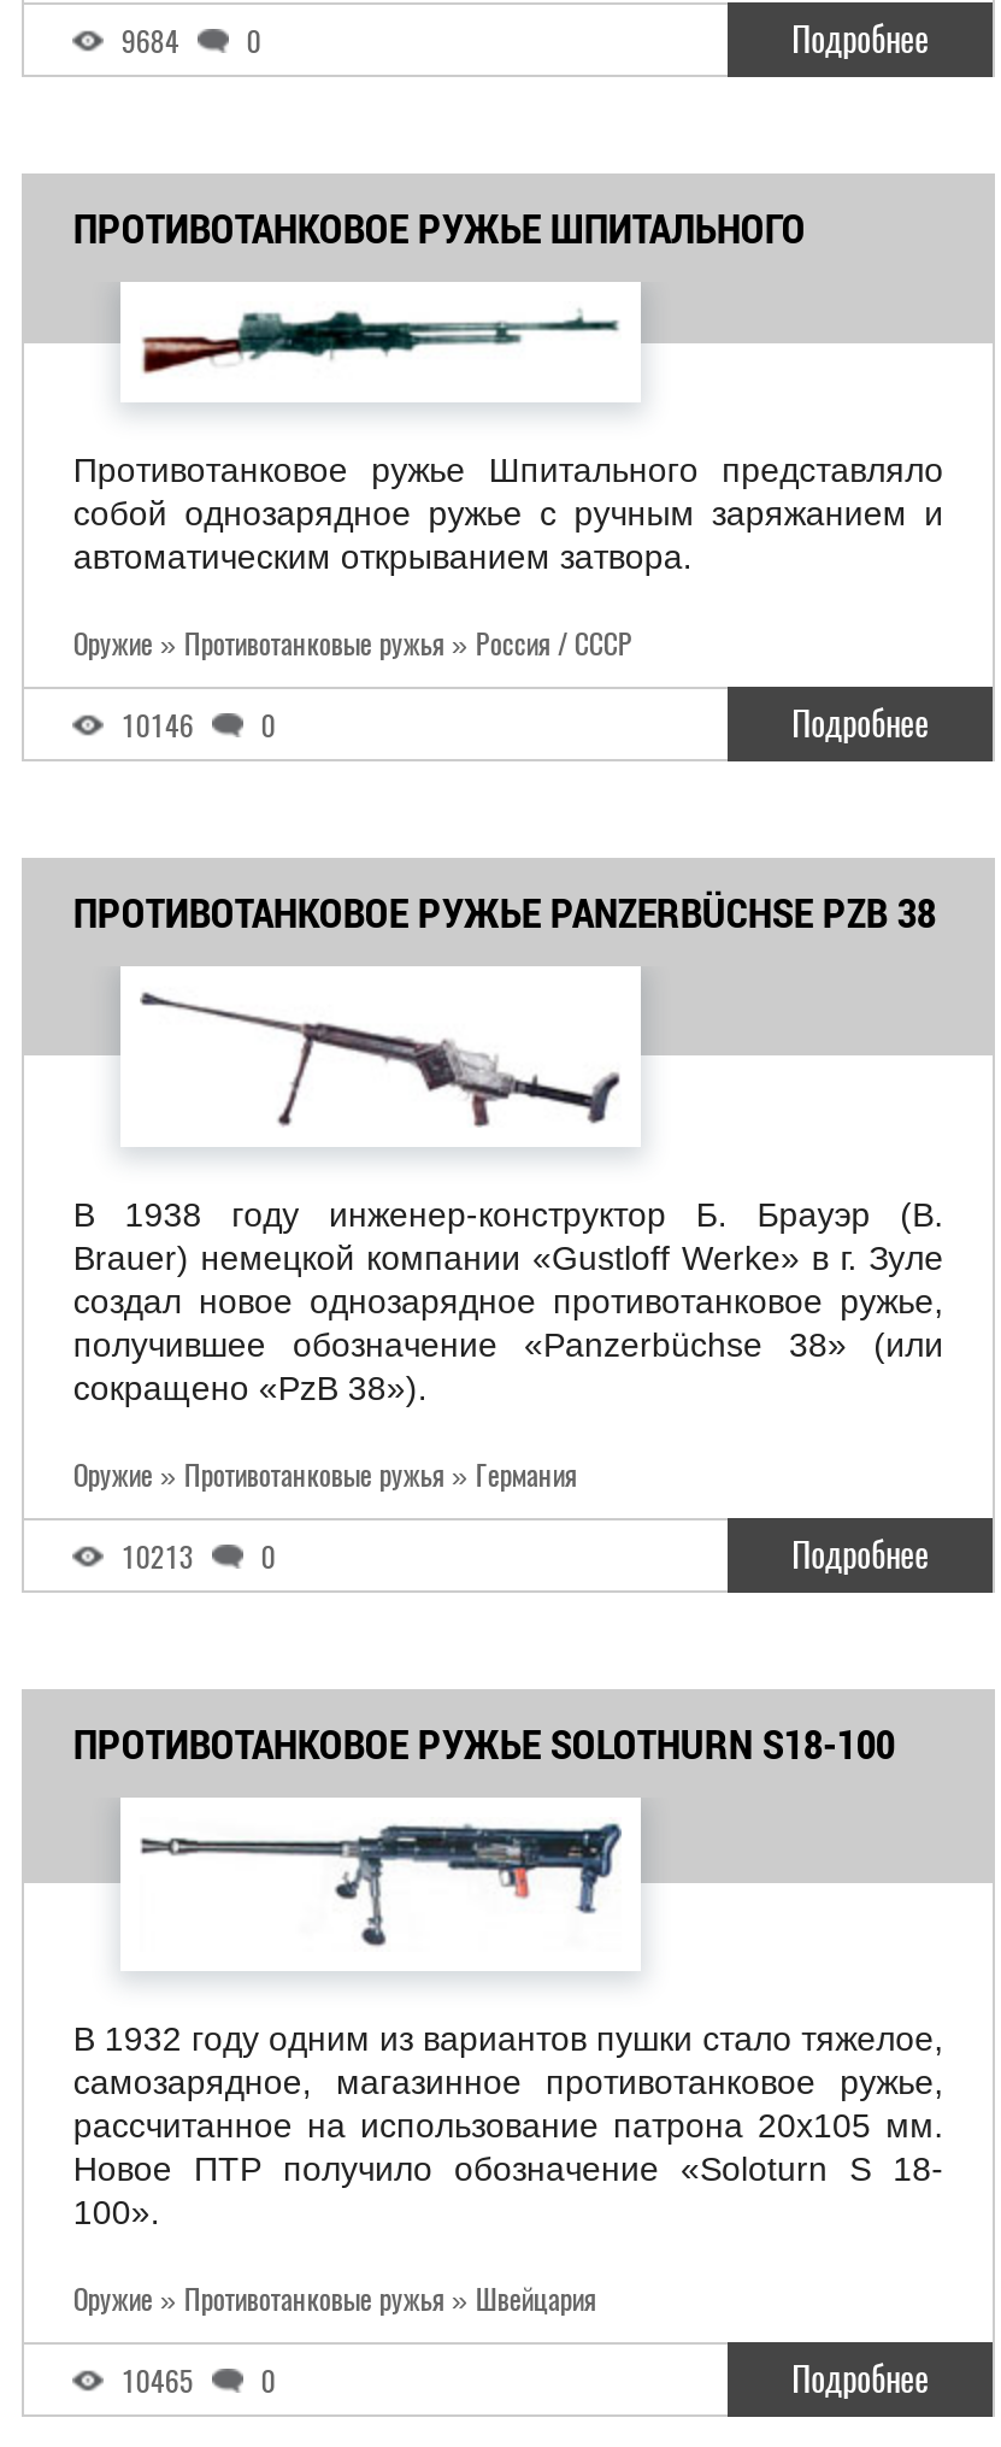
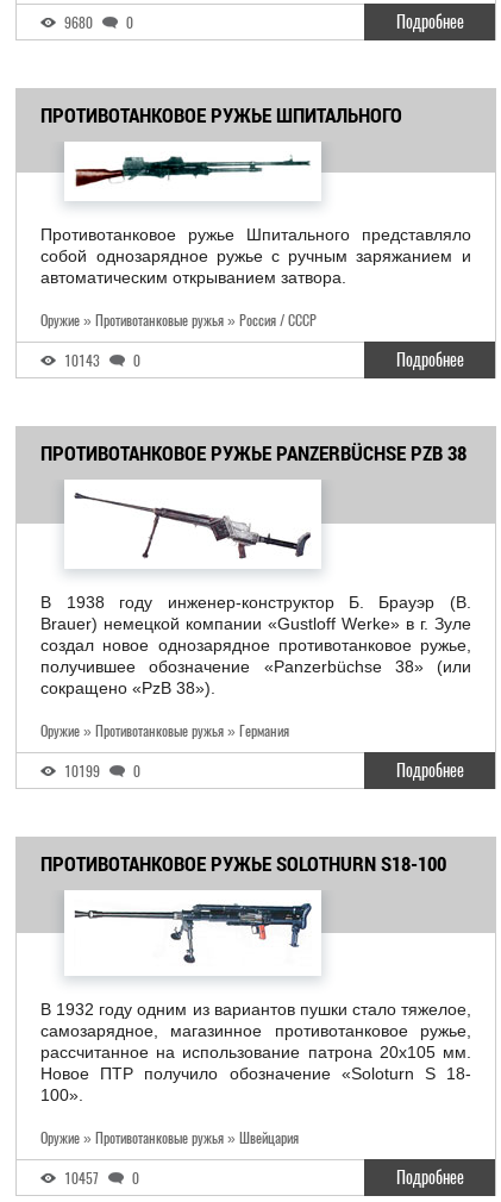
[121,22,261,60] 9684 0 -> [65,13,134,32] 9680 0
[121,706,276,745] 10146 0 -> [65,351,141,370] 10143 0
[121,1537,276,1576] 10213 0 -> [65,762,141,781] 10199 0
[121,2361,276,2400] 10465 0 -> [65,1169,140,1188] 10457 0

